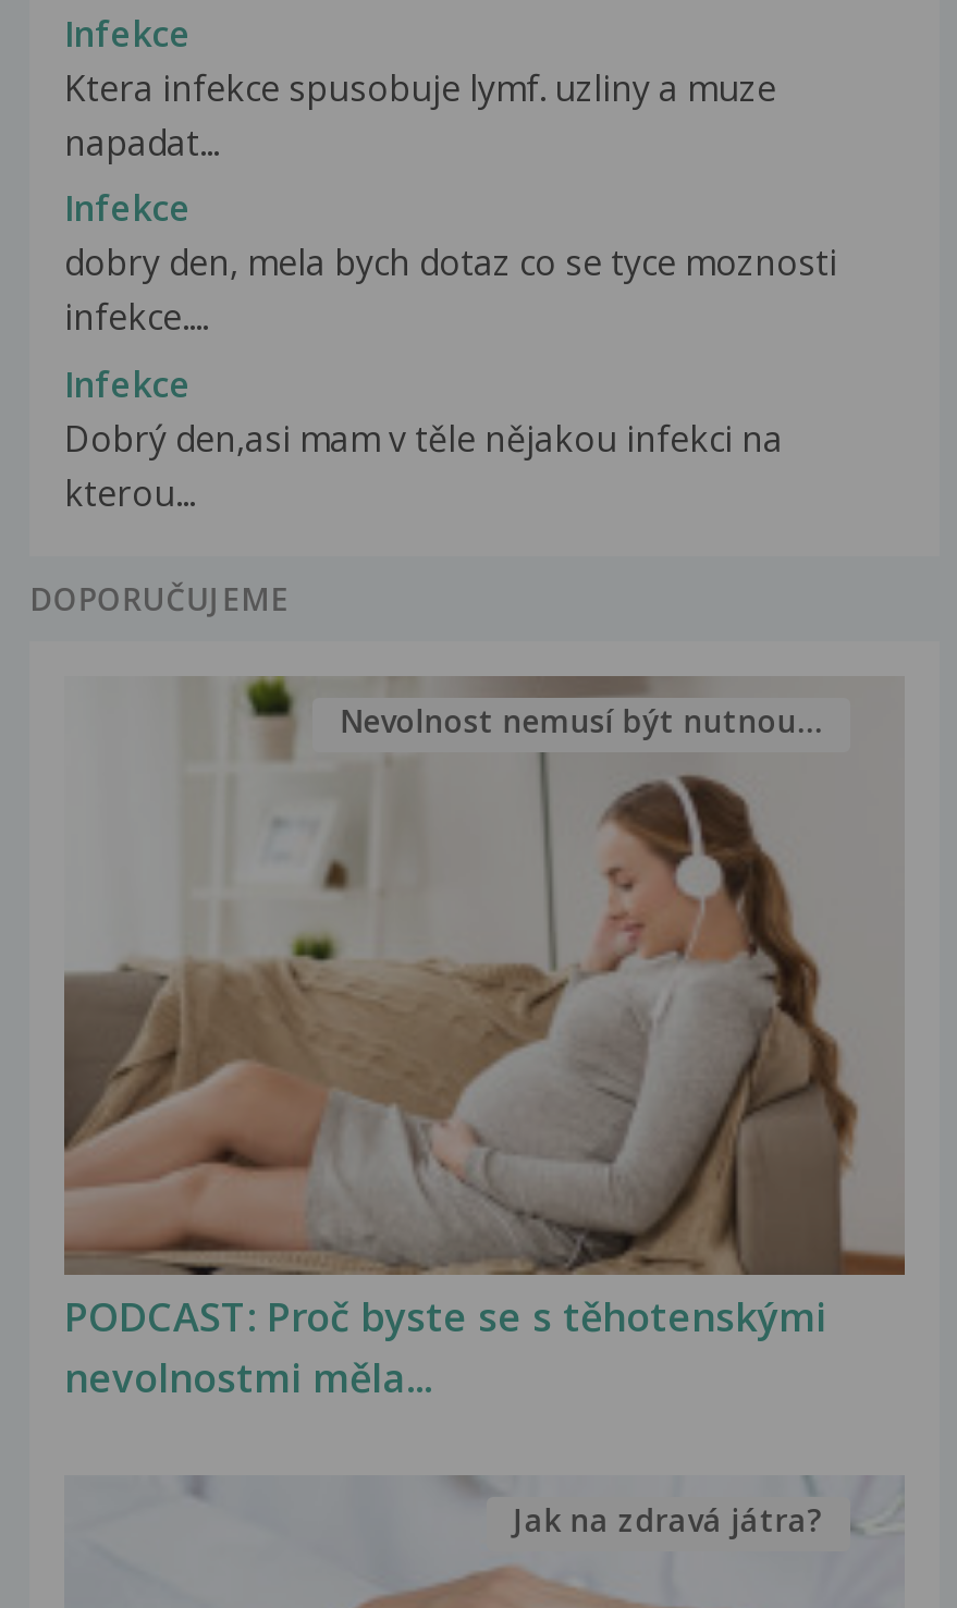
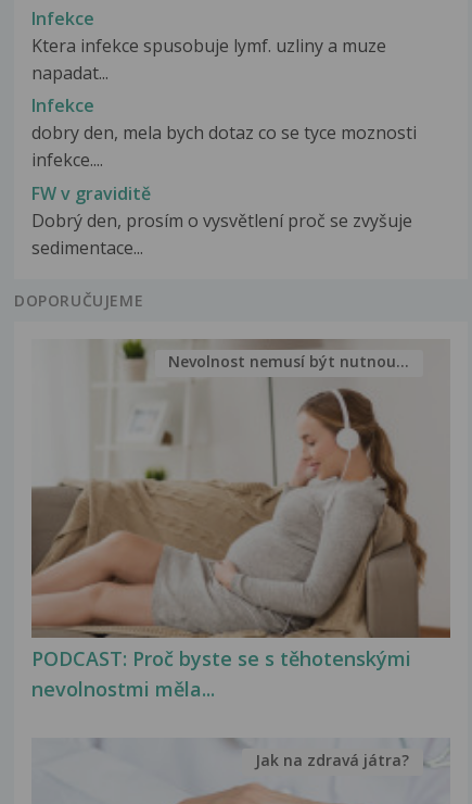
[64,359,783,516] Infekce | Dobrý den,asi mam v těle nějakou infekci na | kterou... -> [31,181,412,259] FW v graviditě | Dobrý den, prosím o vysvětlení proč se zvyšuje | sedimentace...

